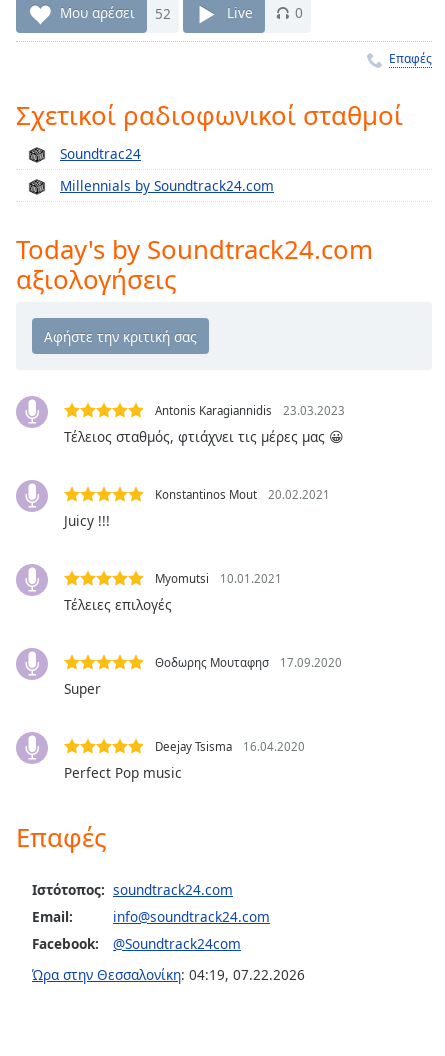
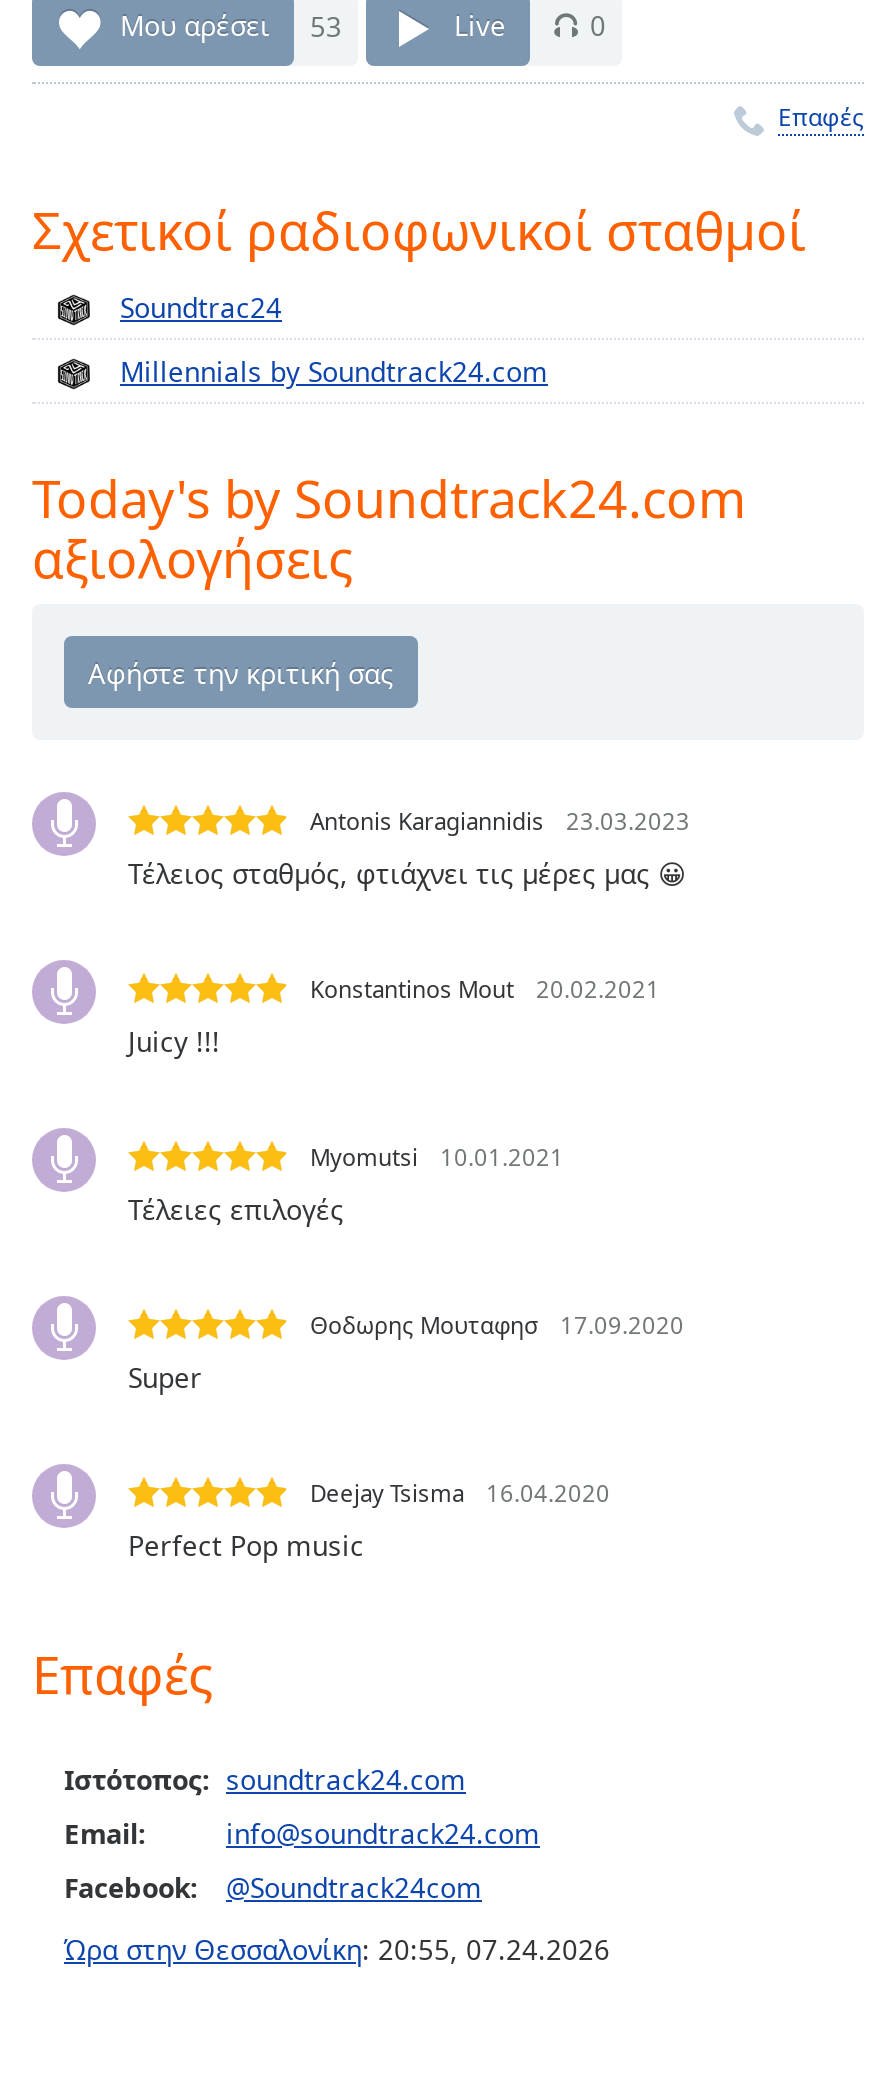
[60,3,171,22] Μου αρέσει 52 -> [120,7,342,45] Μου αρέσει 53
[32,965,305,984] Ώρα στην Θεσσαλονίκη: 04:19, 07.22.2026 -> [64,1931,610,1969] Ώρα στην Θεσσαλονίκη: 20:55, 07.24.2026

